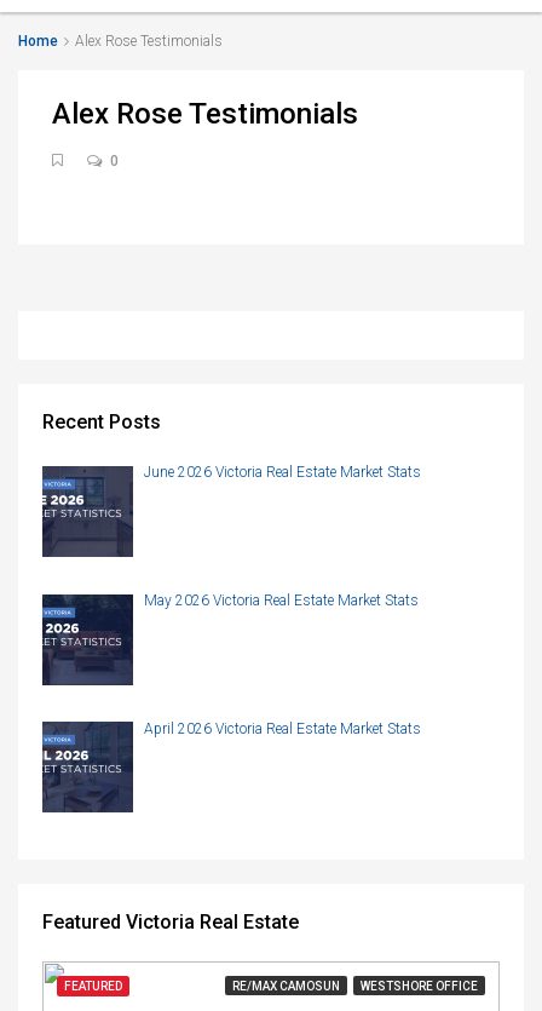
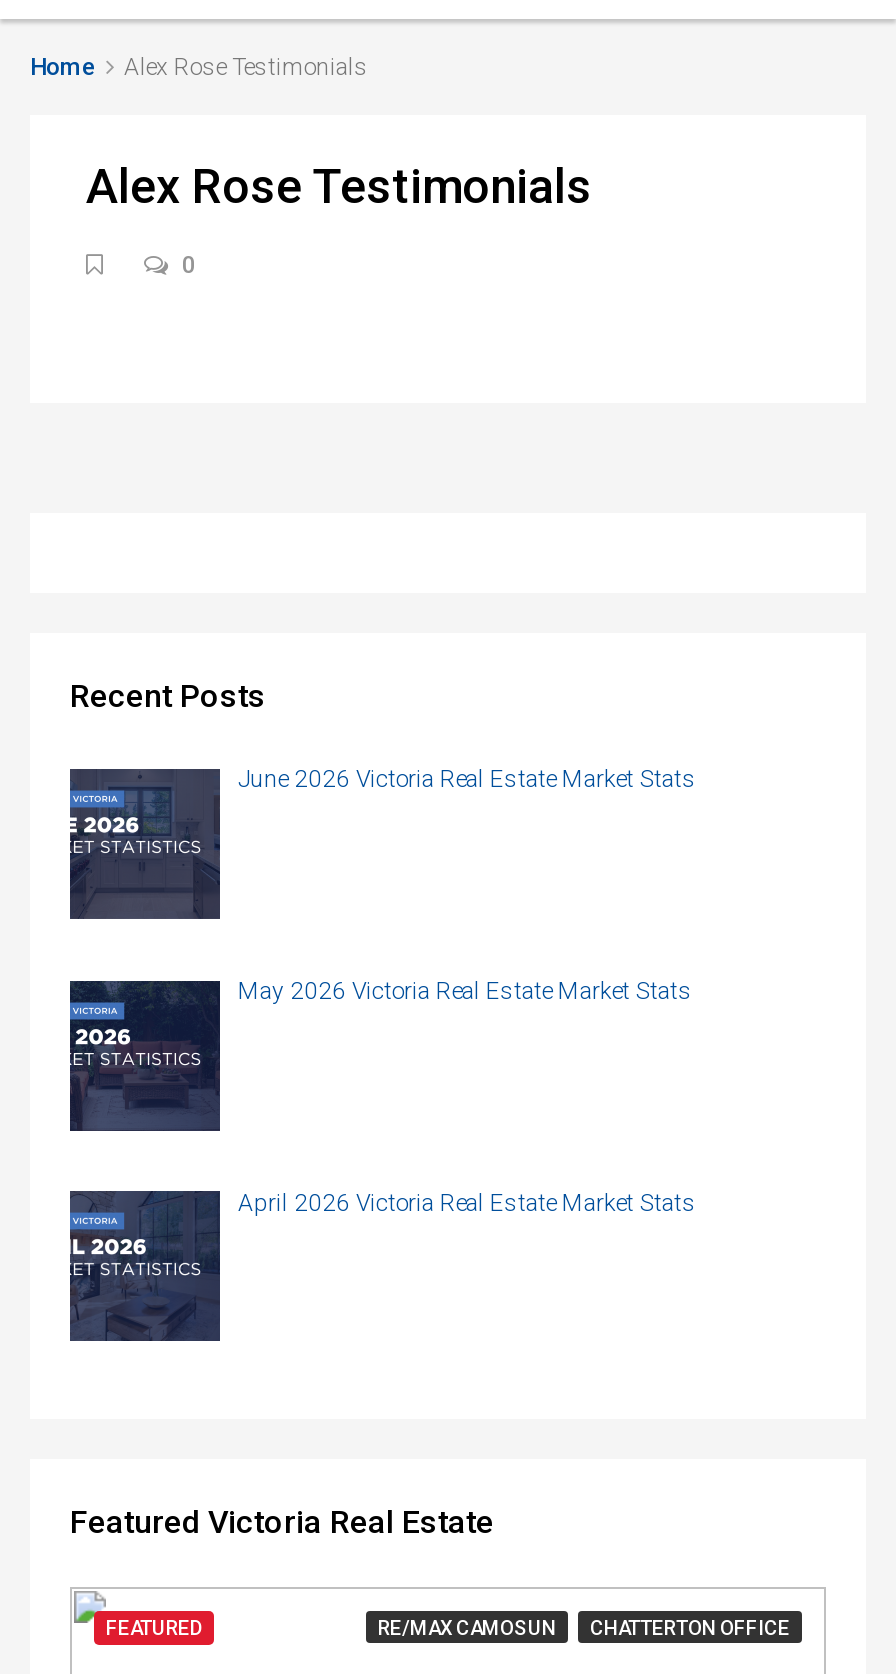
[361,980,478,993] WESTSHORE OFFICE -> [590,1618,790,1640] CHATTERTON OFFICE

